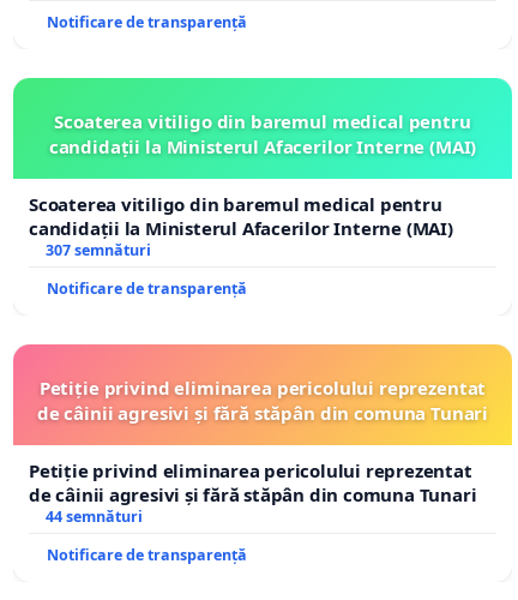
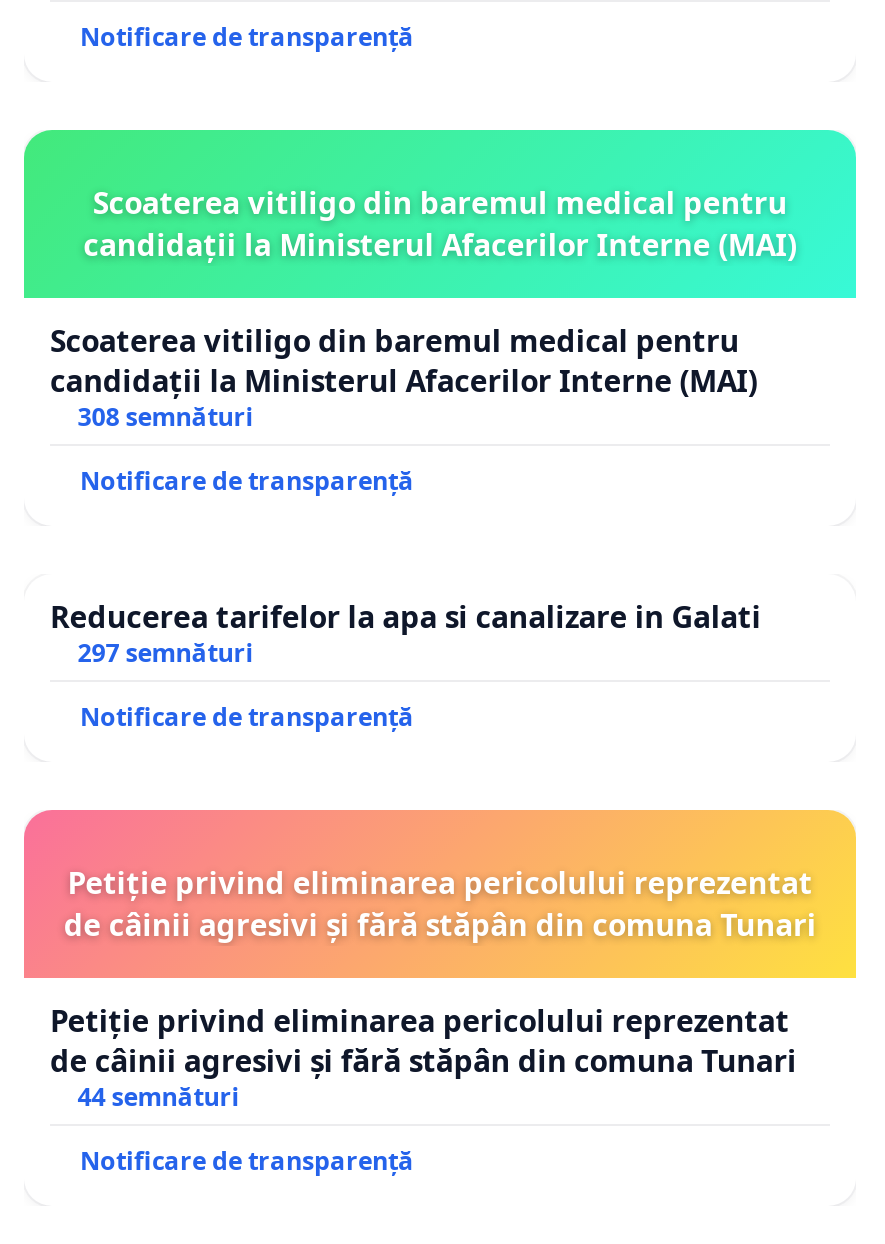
[45,240,151,261] 307 semnături -> [50,401,761,671] 308 semnături | Notificare de transparență | Reducerea tarifelor la apa si canalizare in Galati | 297 semnături

